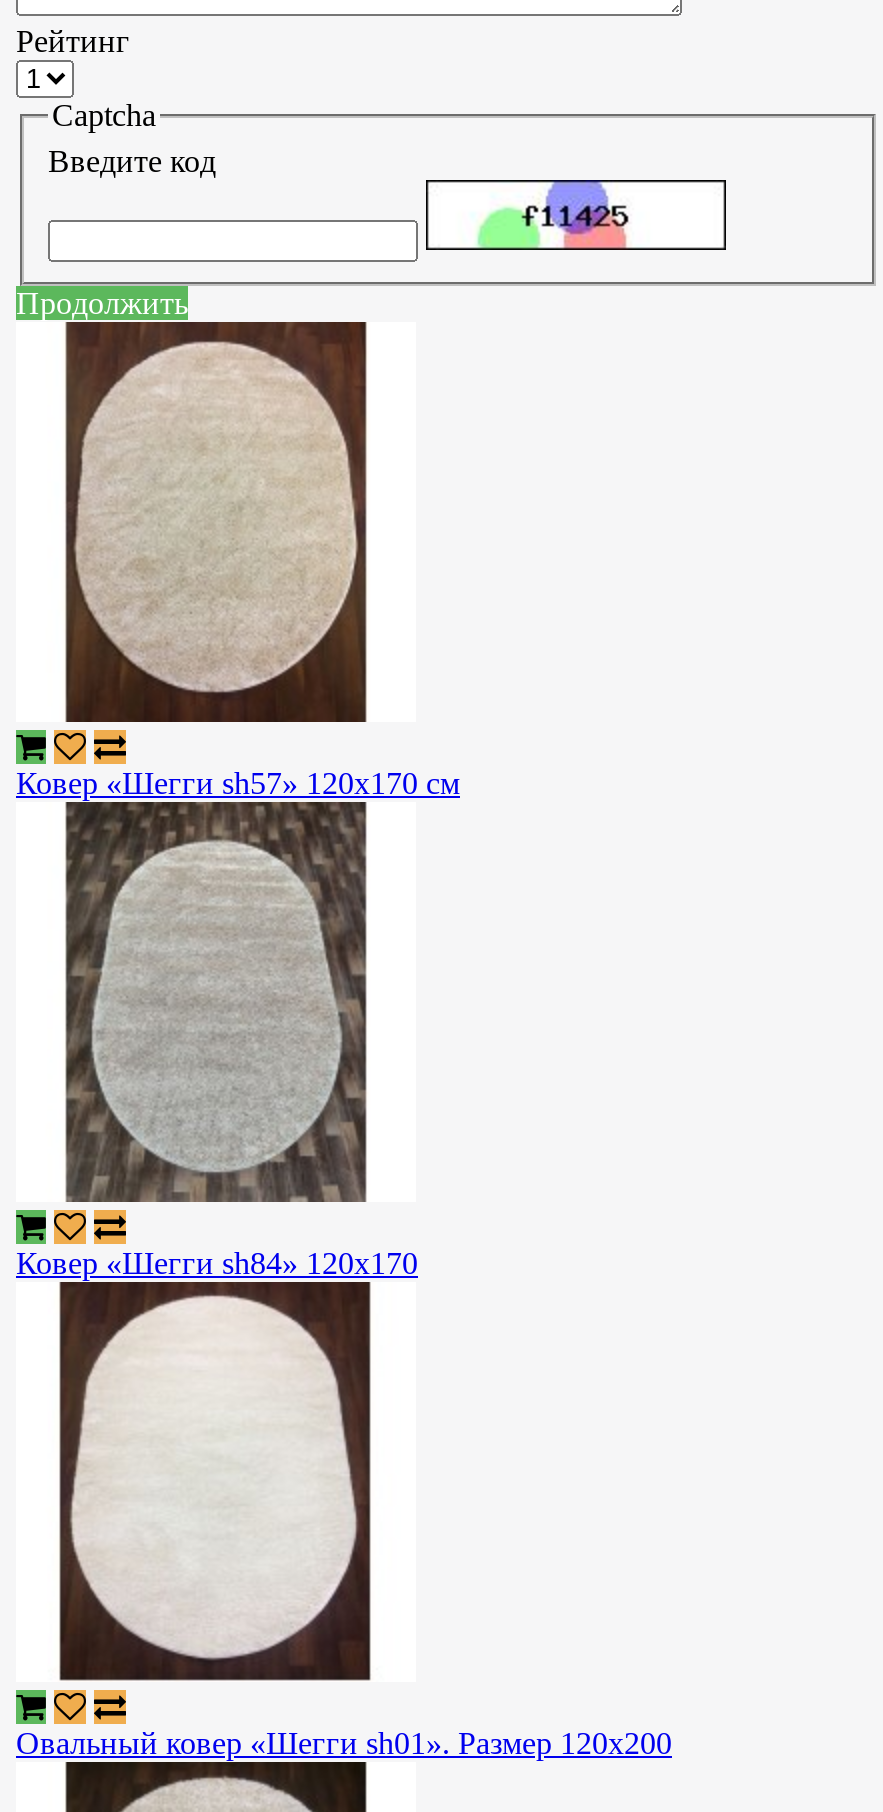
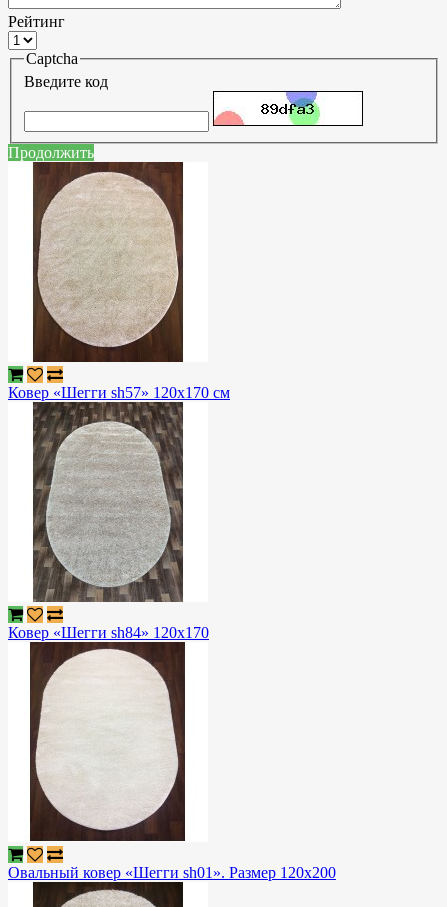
[426,180,640,250] [image] -> [213,91,321,126] [image]

